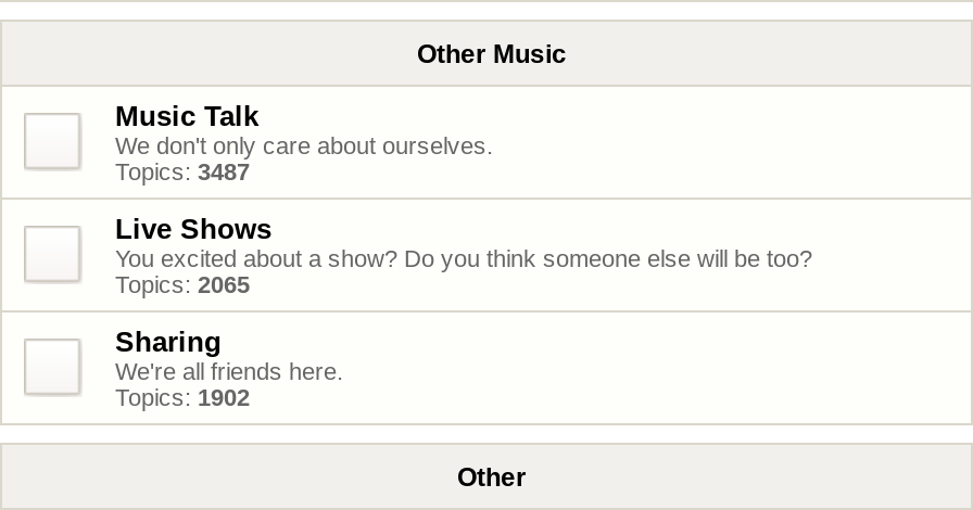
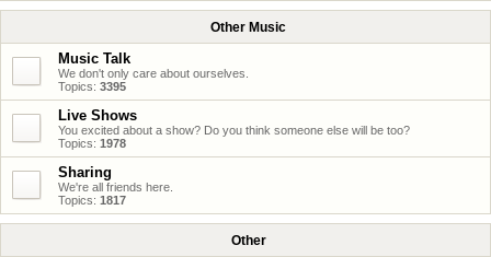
[115,158,250,184] Topics: 3487 -> [58,80,126,93] Topics: 3395
[115,271,250,297] Topics: 2065 -> [58,137,126,150] Topics: 1978
[115,384,250,410] Topics: 1902 -> [58,194,126,207] Topics: 1817

